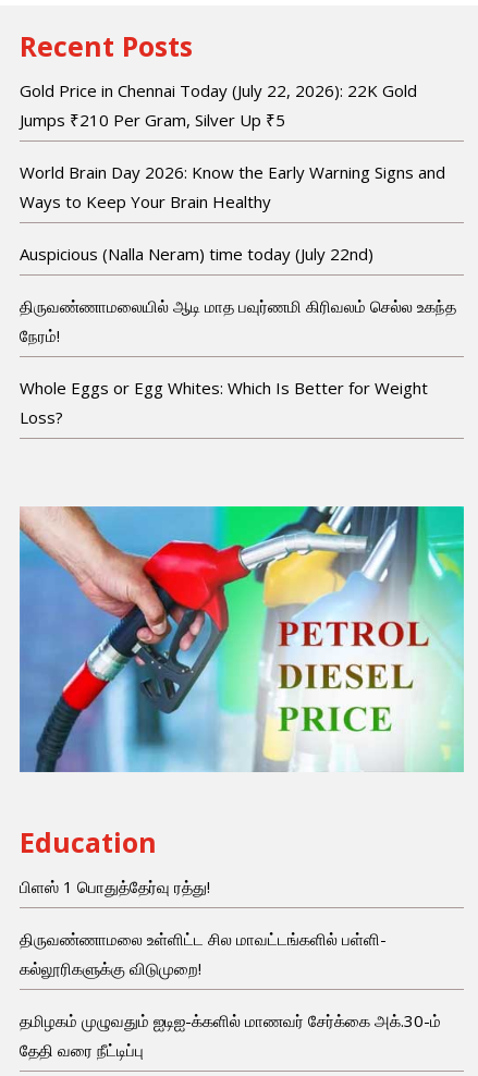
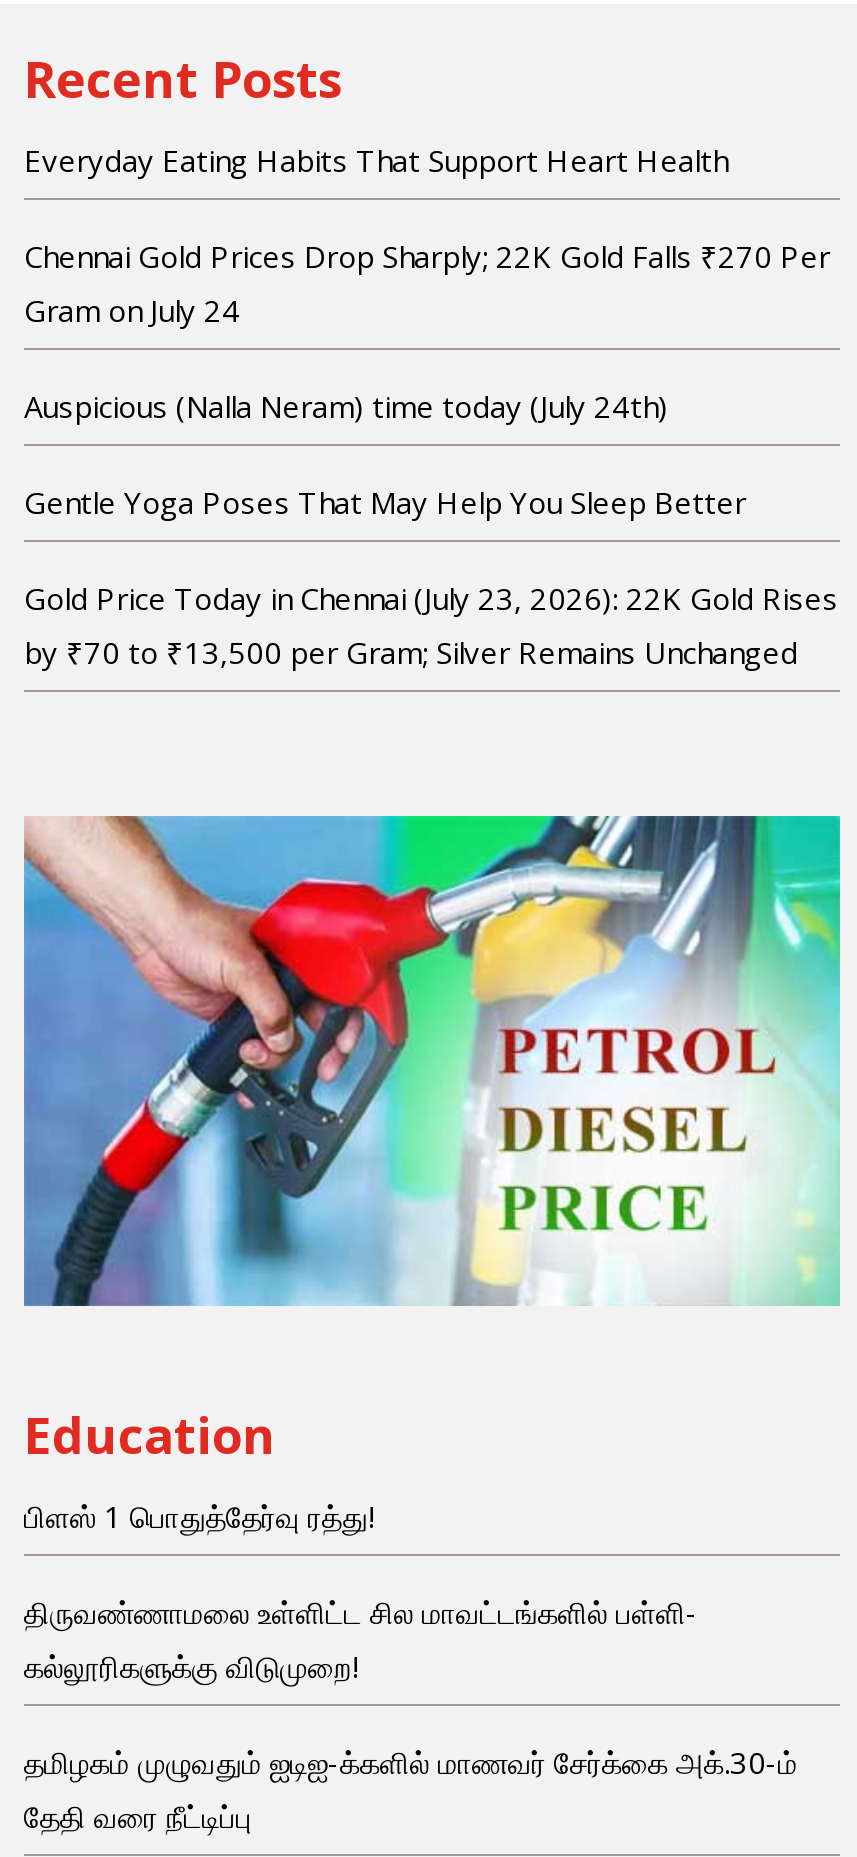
[20,79,417,130] Gold Price in Chennai Today (July 22, 2026): 22K Gold | Jumps ₹210 Per Gram, Silver Up ₹5 -> [24,141,728,181] Everyday Eating Habits That Support Heart Health
[20,161,445,212] World Brain Day 2026: Know the Early Warning Signs and | Ways to Keep Your Brain Healthy -> [24,237,830,331] Chennai Gold Prices Drop Sharply; 22K Gold Falls ₹270 Per | Gram on July 24
[20,243,373,264] Auspicious (Nalla Neram) time today (July 22nd) -> [24,387,668,427] Auspicious (Nalla Neram) time today (July 24th)
[20,295,456,346] திருவண்ணாமலையில் ஆடி மாத பவுர்ணமி கிரிவலம் செல்ல உகந்த | நேரம்! -> [24,483,746,523] Gentle Yoga Poses That May Help You Sleep Better
[20,377,428,428] Whole Eggs or Egg Whites: Which Is Better for Weight | Loss? -> [24,579,838,673] Gold Price Today in Chennai (July 23, 2026): 22K Gold Rises | by ₹70 to ₹13,500 per Gram; Silver Remains Unchanged

